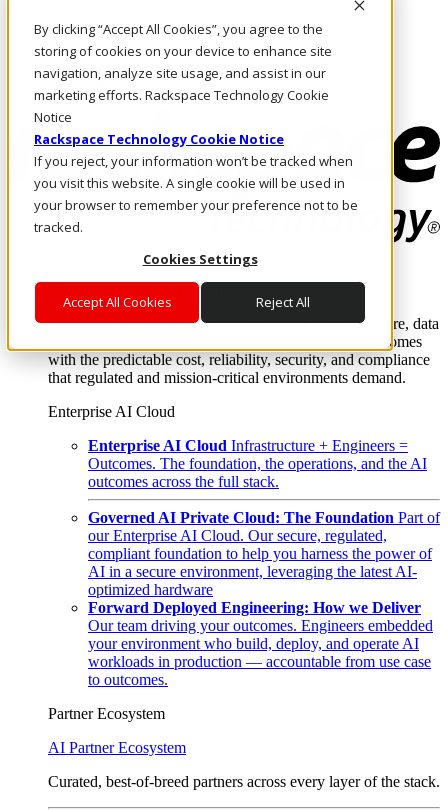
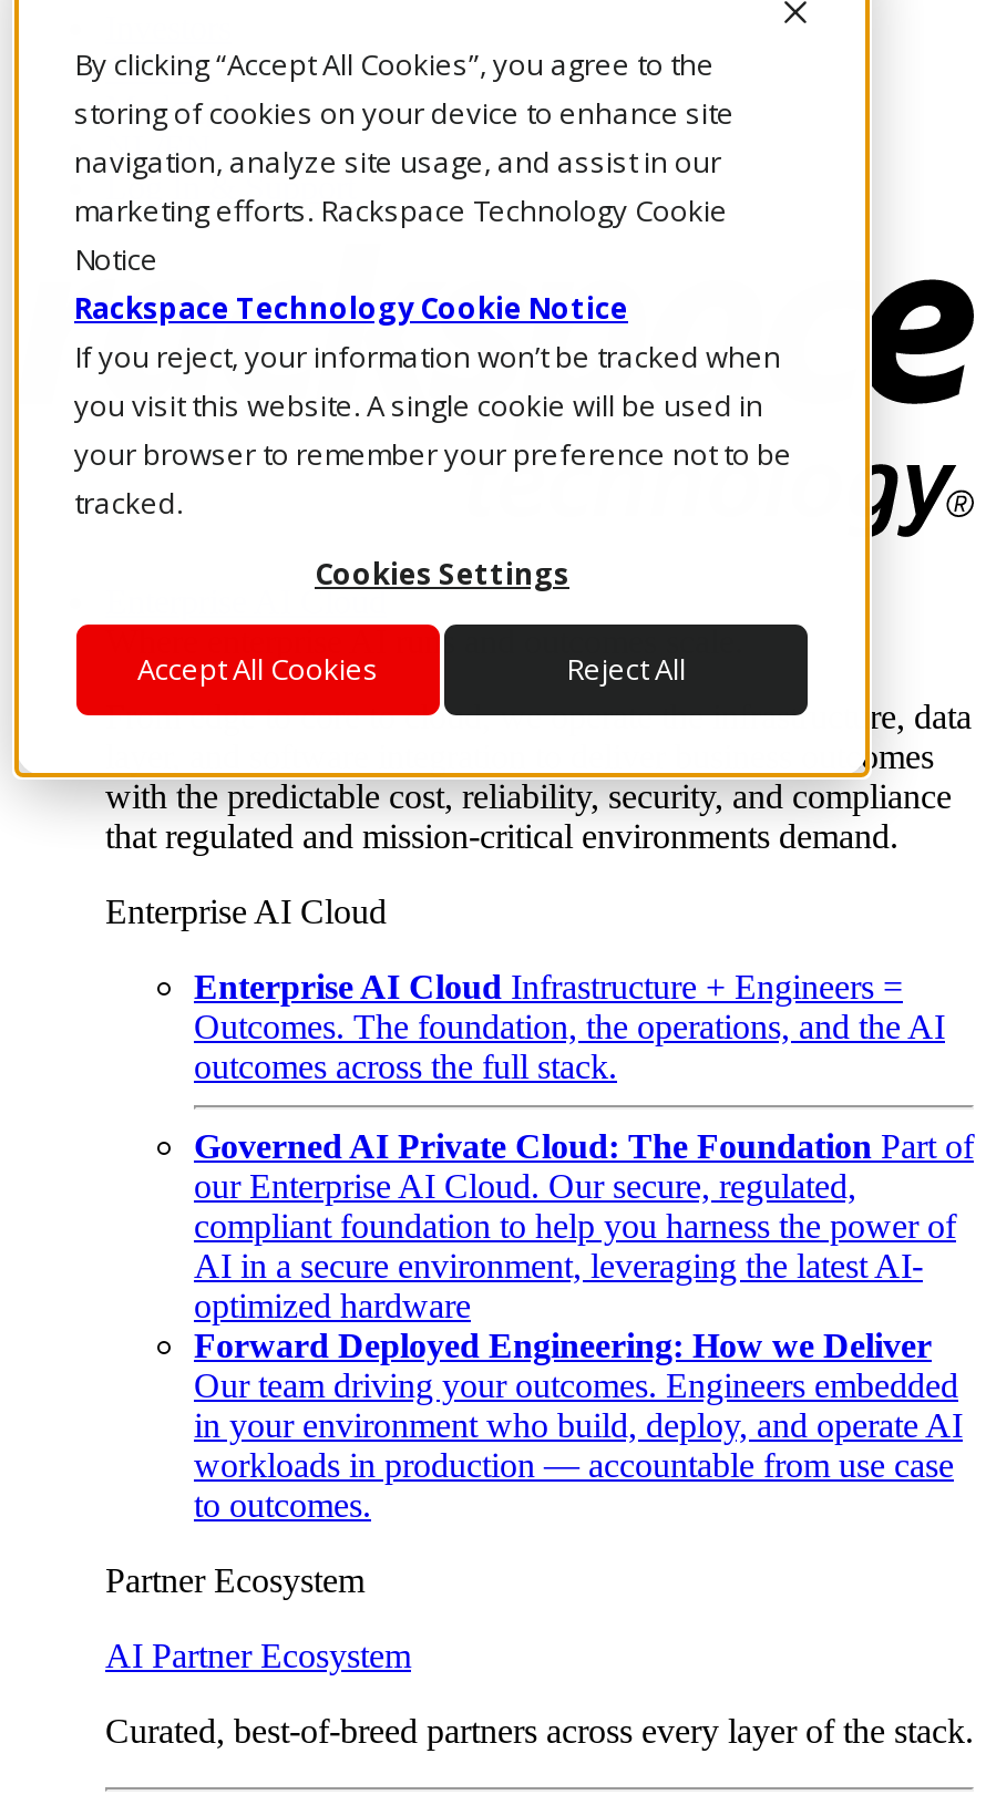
[88,635,419,652] your environment who build, deploy, and operate AI -> [194,1407,963,1444] in your environment who build, deploy, and operate AI

